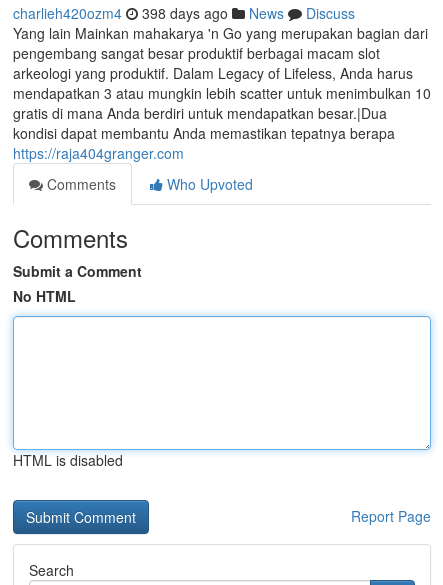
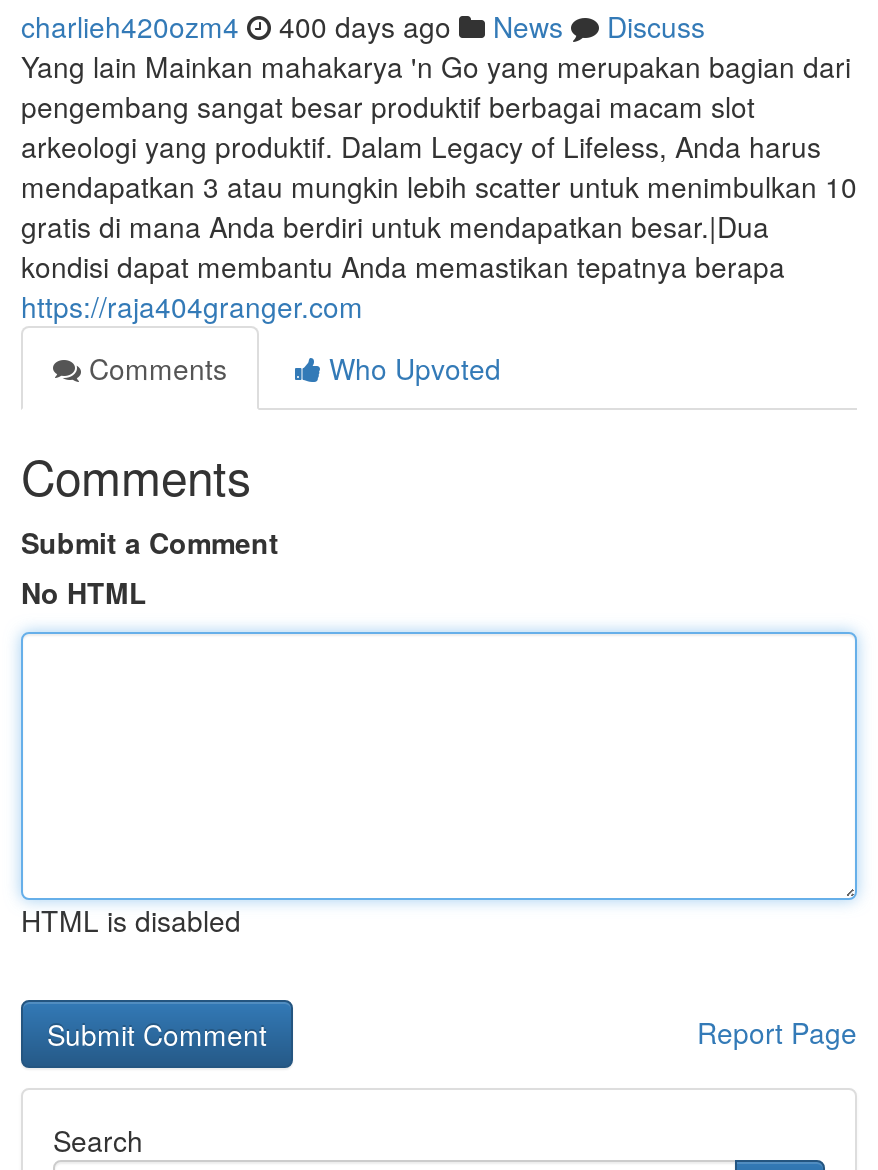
[13,3,355,23] charlieh420ozm4 398 days ago News Discuss -> [21,6,705,46] charlieh420ozm4 400 days ago News Discuss

